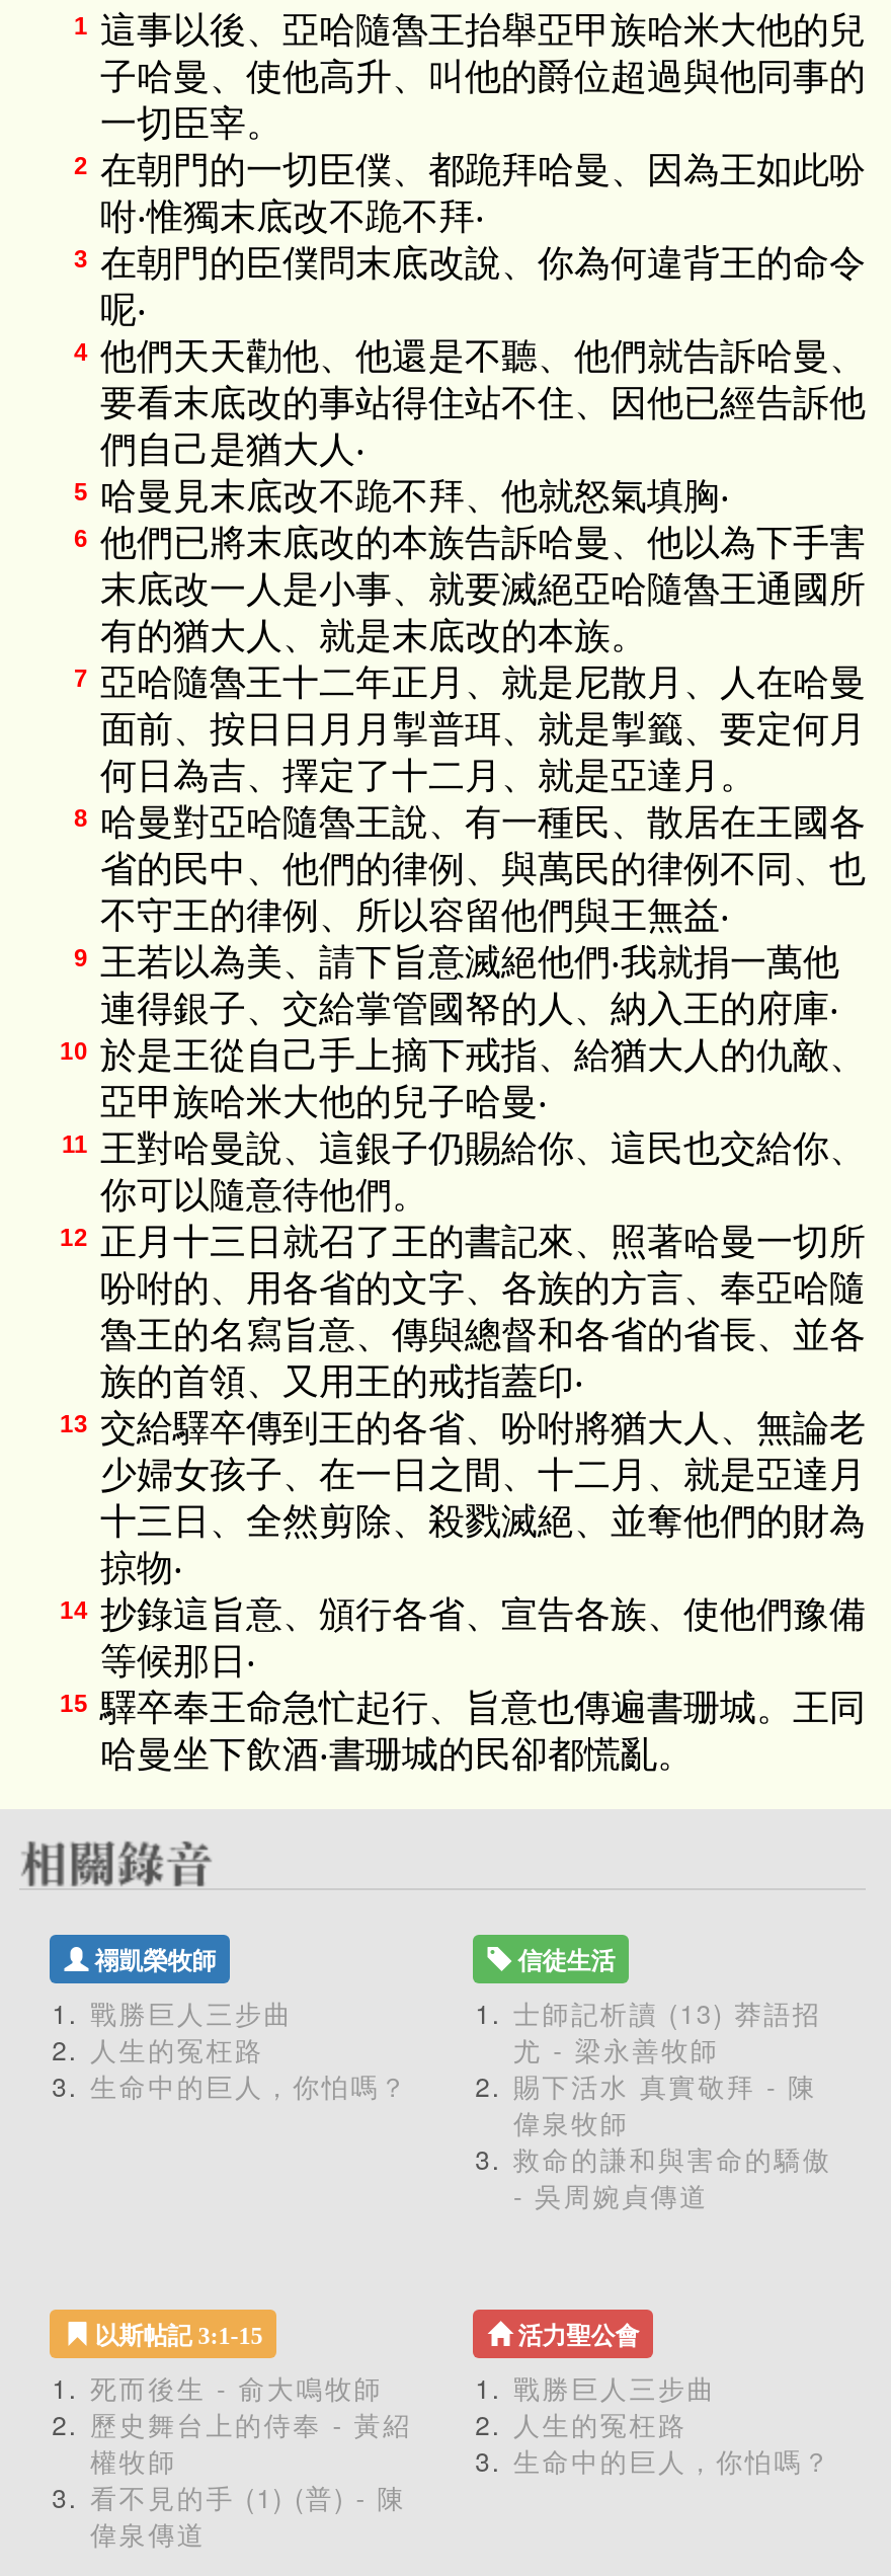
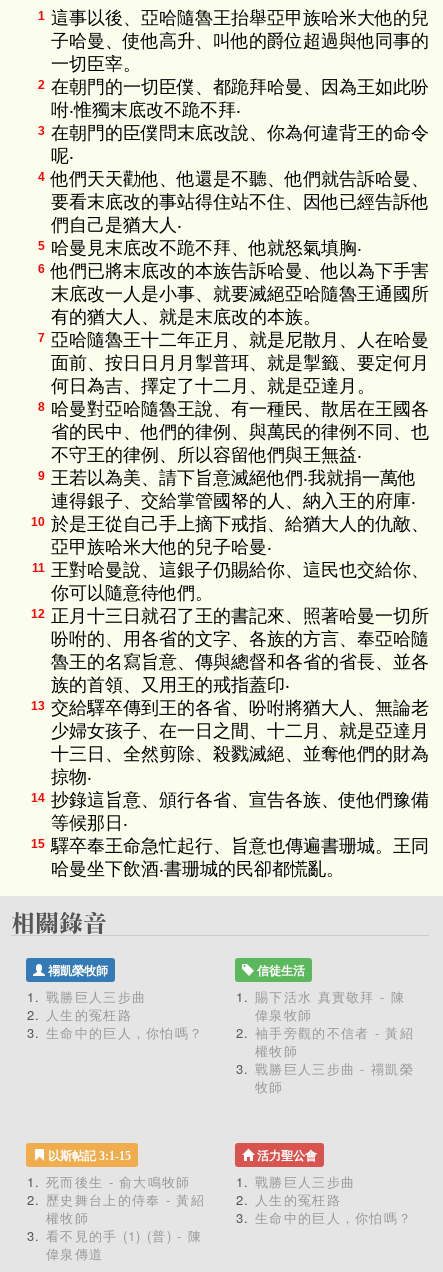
[513,1994,822,2068] 士師記析讀 (13) 莽語招 | 尤 - 梁永善牧師 -> none
moved [513,2066,817,2141] -> [255,987,405,1024]: 賜下活水 真實敬拜 - 陳 | 偉泉牧師
[513,2139,832,2214] 救命的謙和與害命的驕傲 | - 吳周婉貞傳道 -> [255,1023,414,1096] 袖手旁觀的不信者 - 黃紹 | 權牧師 | 戰勝巨人三步曲 - 禤凱榮 | 牧師

